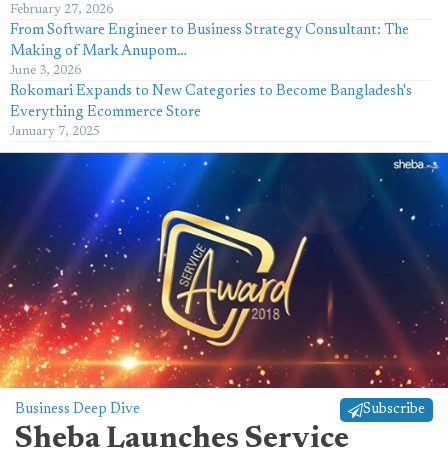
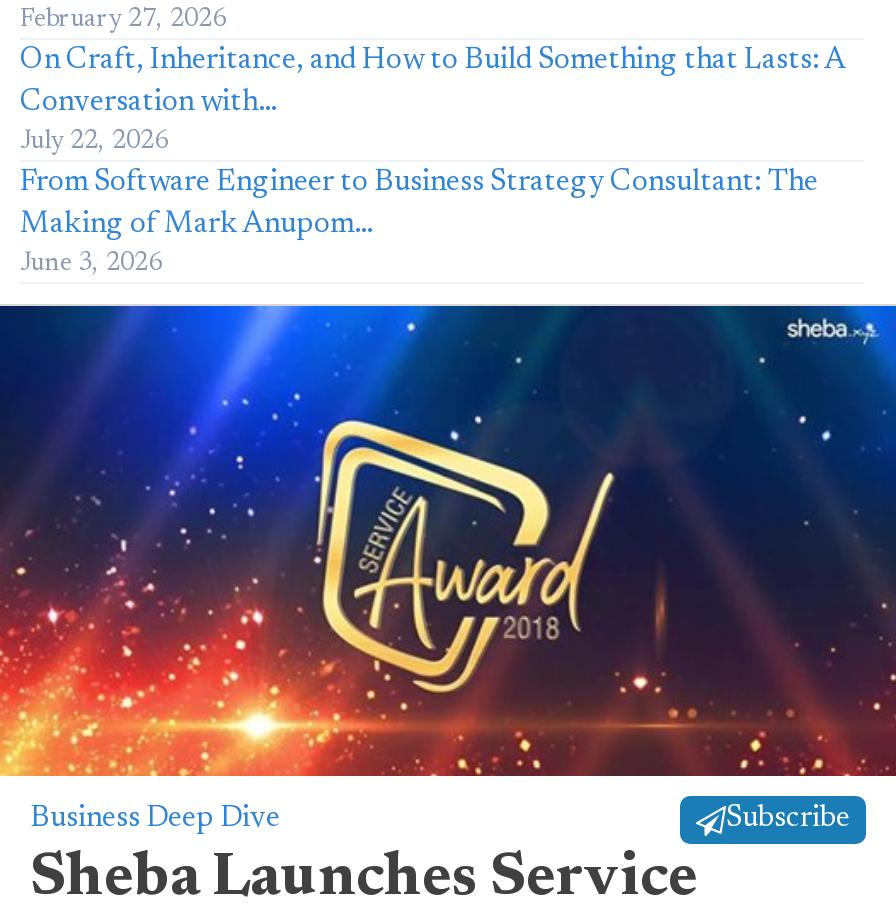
none -> [20,46,844,154] On Craft, Inheritance, and How to Build Something that Lasts: A | Conversation with… | July 22, 2026
moved [10,23,409,77] -> [20,168,818,276]: From Software Engineer to Business Strategy Consultant: The | Making of Mark Anupom… | June 3, 2026
[10,84,412,138] Rokomari Expands to New Categories to Become Bangladesh's | Everything Ecommerce Store | January 7, 2025 -> none

